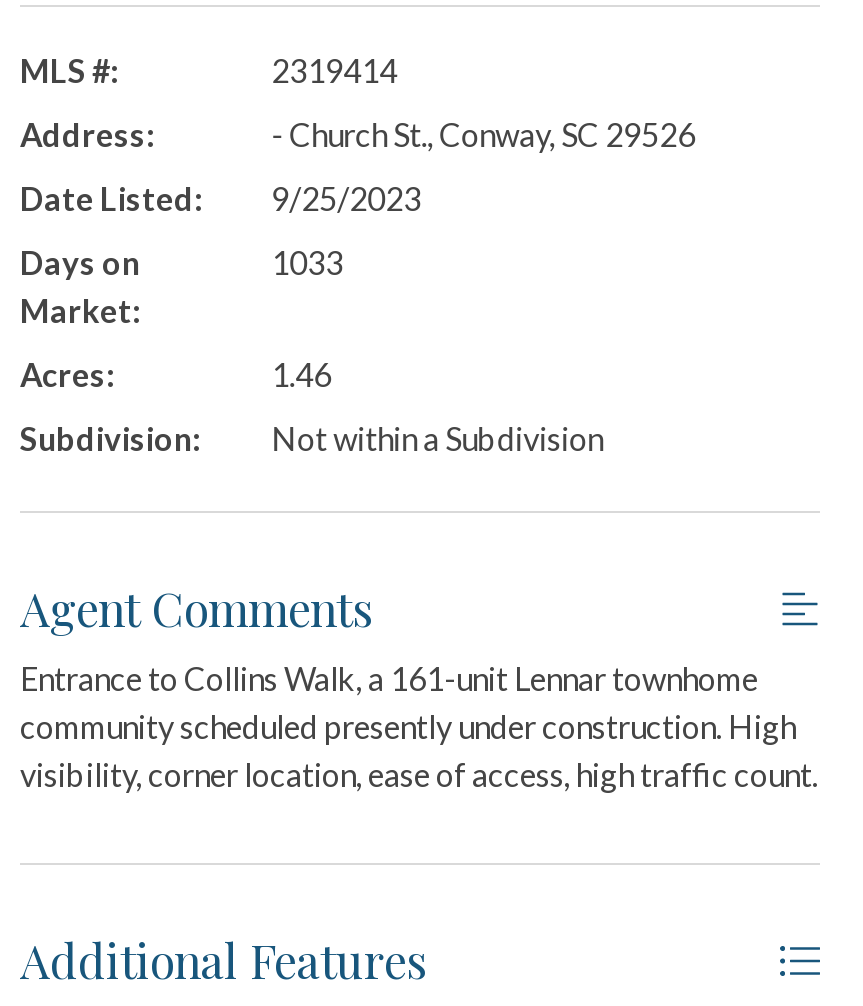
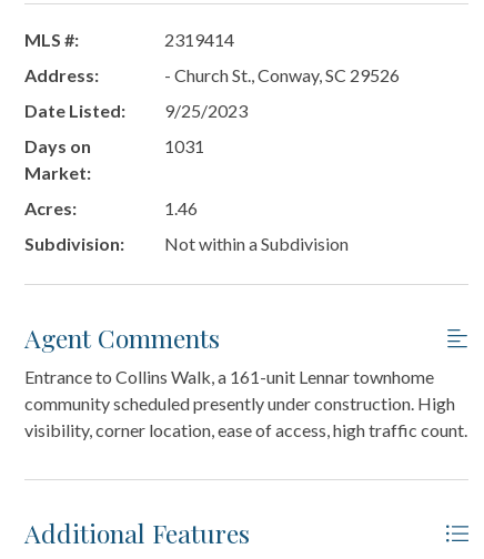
[271,243,343,281] 1033 -> [164,136,204,157] 1031

